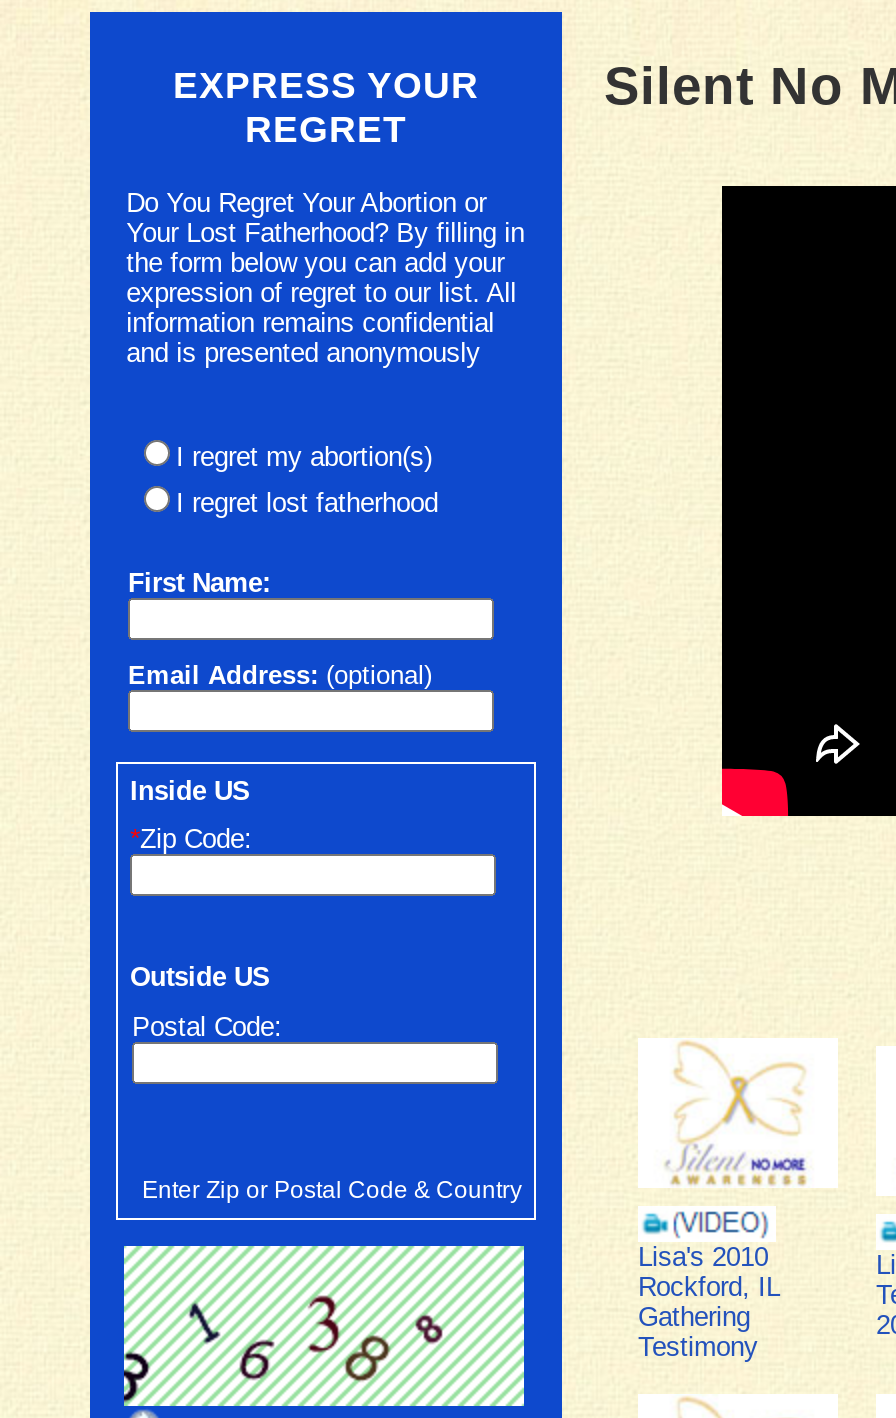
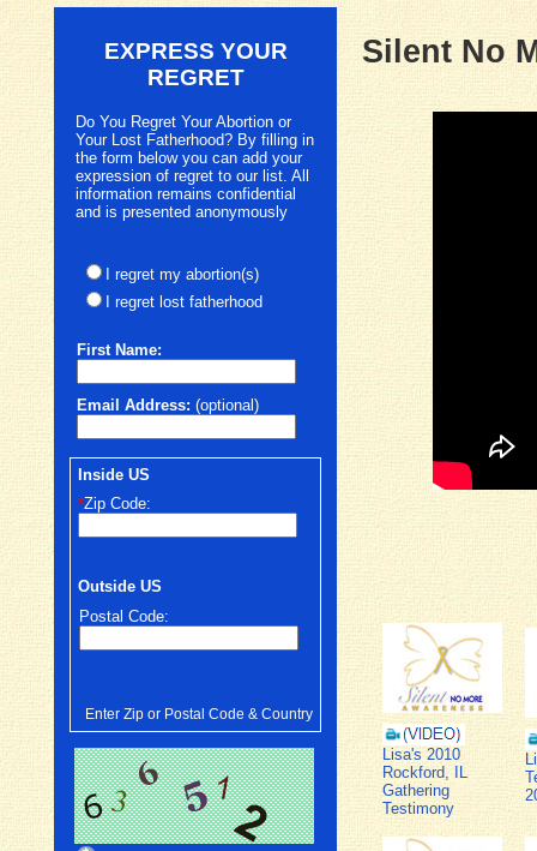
[122,1244,524,1406] [image] -> [73,747,314,844] [image]

